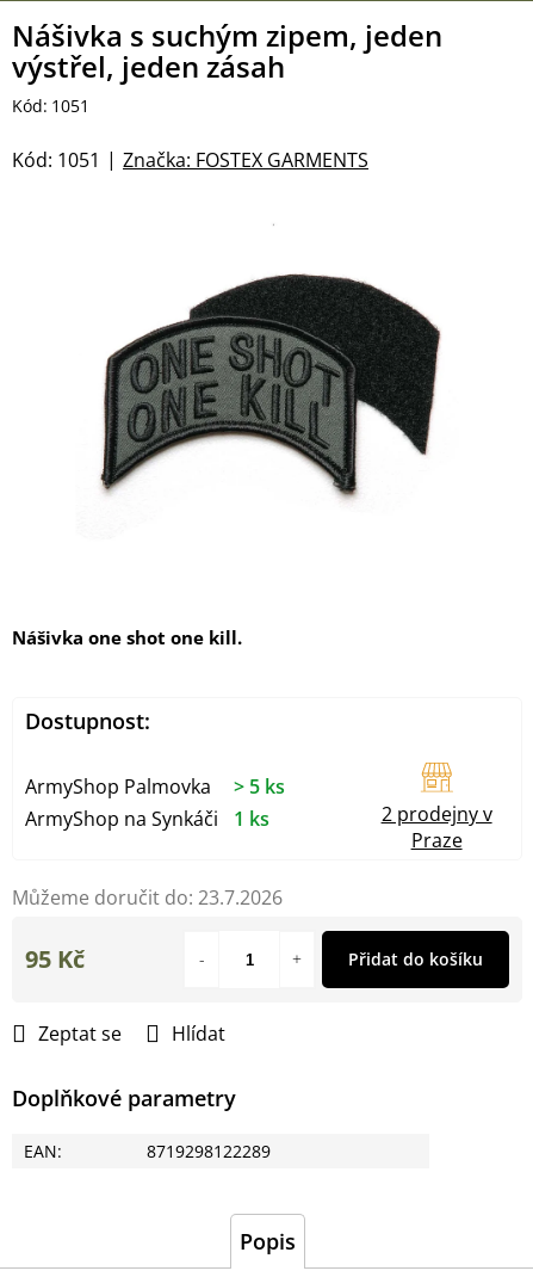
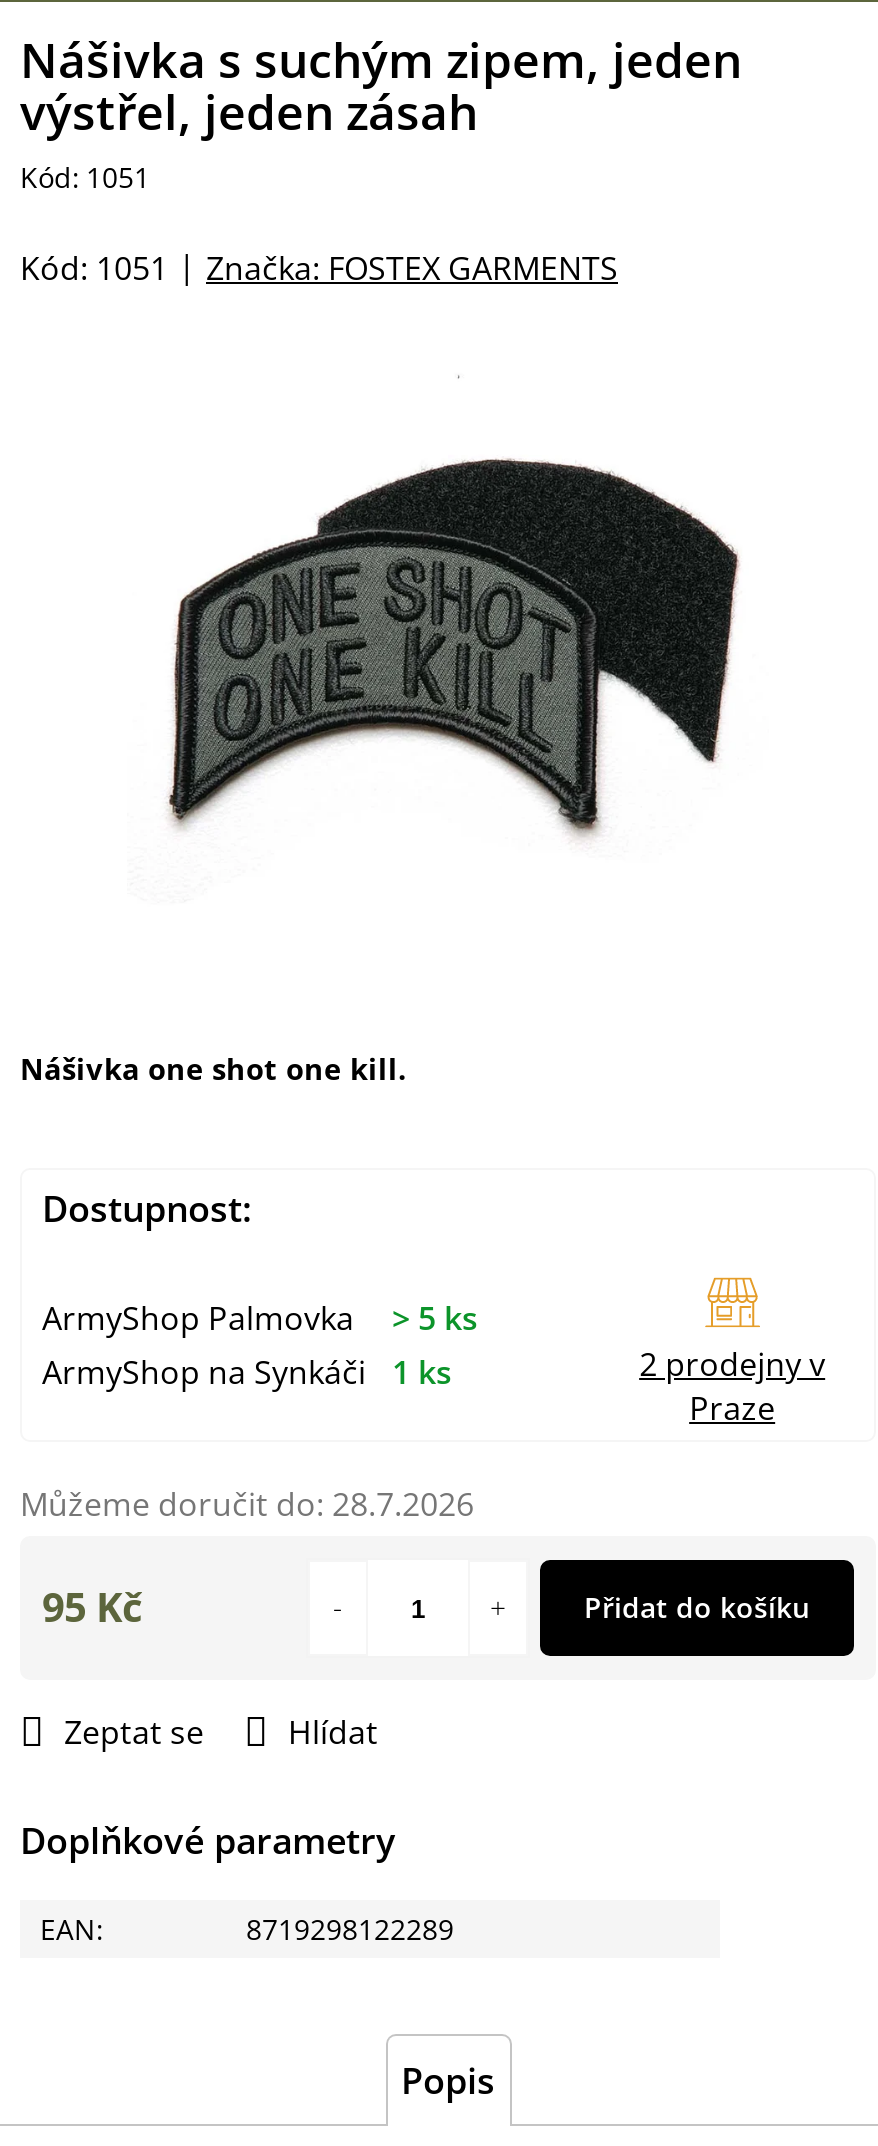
[12,884,283,911] Můžeme doručit do: 23.7.2026 -> [20,1482,474,1526] Můžeme doručit do: 28.7.2026

